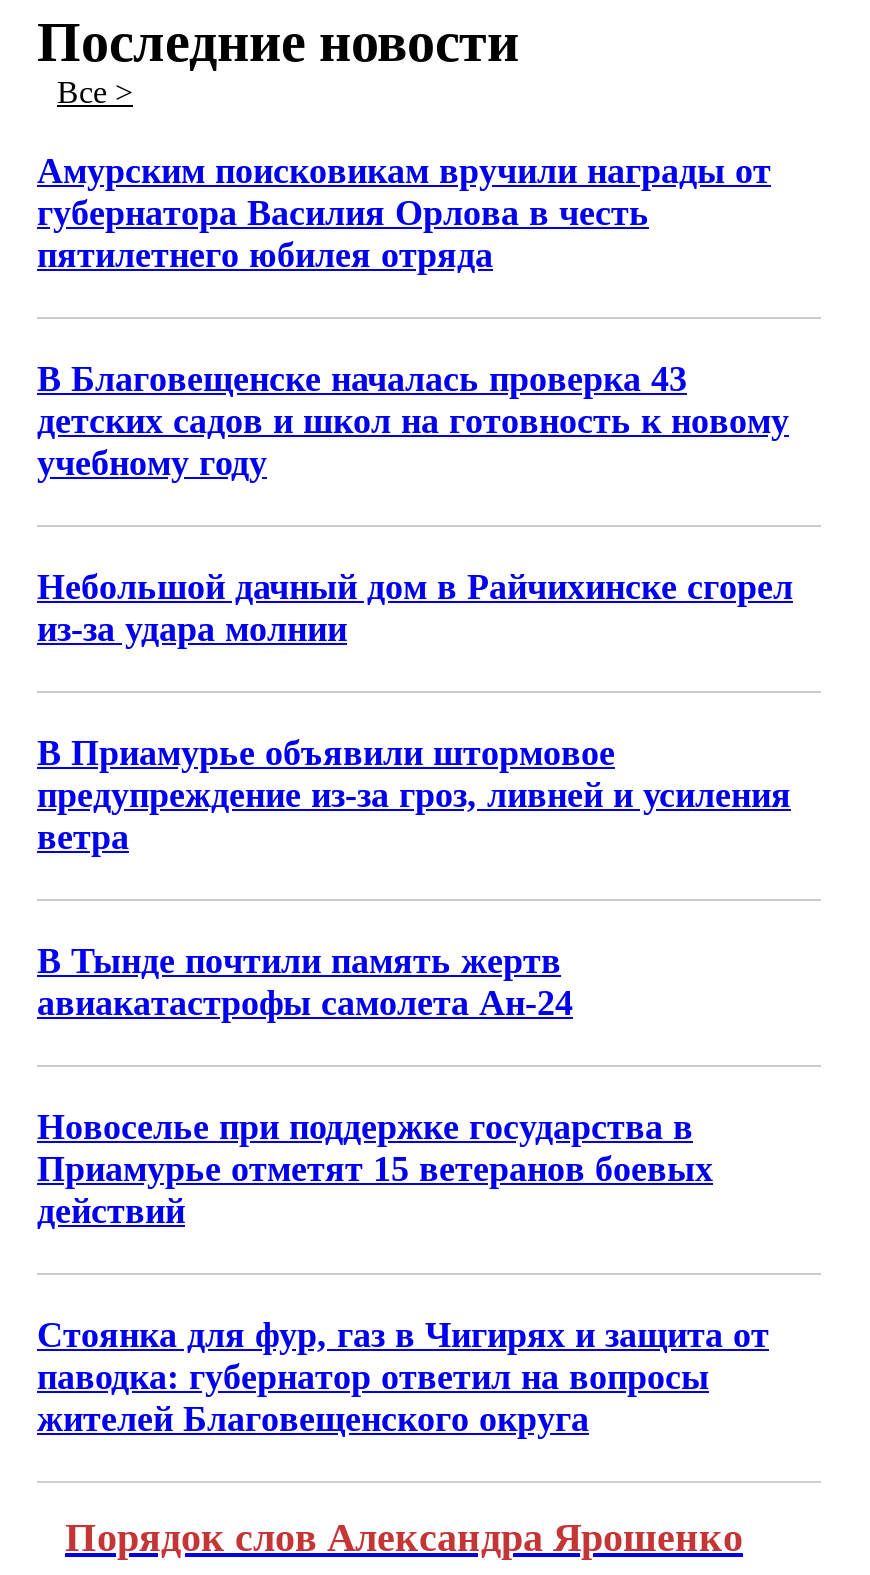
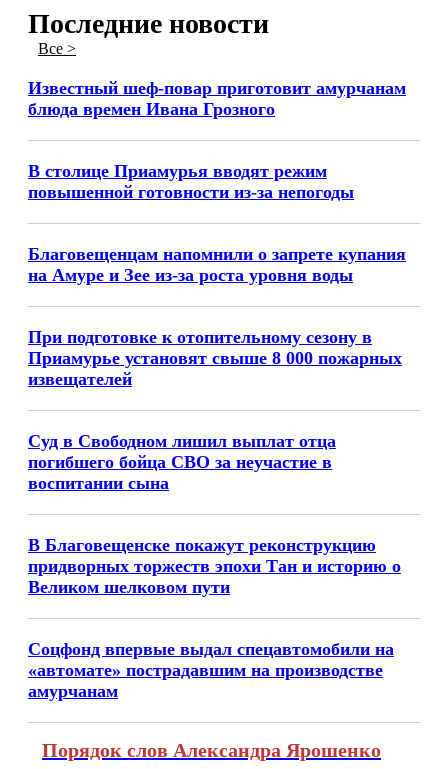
[37,152,771,276] Амурским поисковикам вручили награды от | губернатора Василия Орлова в честь | пятилетнего юбилея отряда -> [28,78,406,119] Известный шеф-повар приготовит амурчанам | блюда времен Ивана Грозного
[37,360,789,484] В Благовещенске началась проверка 43 | детских садов и школ на готовность к новому | учебному году -> [28,161,354,202] В столице Приамурья вводят режим | повышенной готовности из-за непогоды
[37,568,793,650] Небольшой дачный дом в Райчихинске сгорел | из-за удара молнии -> [28,244,406,285] Благовещенцам напомнили о запрете купания | на Амуре и Зее из-за роста уровня воды
[37,734,791,858] В Приамурье объявили штормовое | предупреждение из-за гроз, ливней и усиления | ветра -> [28,327,402,389] При подготовке к отопительному сезону в | Приамурье установят свыше 8 000 пожарных | извещателей
[37,942,573,1024] В Тынде почтили память жертв | авиакатастрофы самолета Ан-24 -> [28,431,336,493] Суд в Свободном лишил выплат отца | погибшего бойца СВО за неучастие в | воспитании сына
[37,1108,713,1232] Новоселье при поддержке государства в | Приамурье отметят 15 ветеранов боевых | действий -> [28,535,401,597] В Благовещенске покажут реконструкцию | придворных торжеств эпохи Тан и историю о | Великом шелковом пути
[37,1316,769,1440] Стоянка для фур, газ в Чигирях и защита от | паводка: губернатор ответил на вопросы | жителей Благовещенского округа -> [28,639,394,701] Соцфонд впервые выдал спецавтомобили на | «автомате» пострадавшим на производстве | амурчанам

